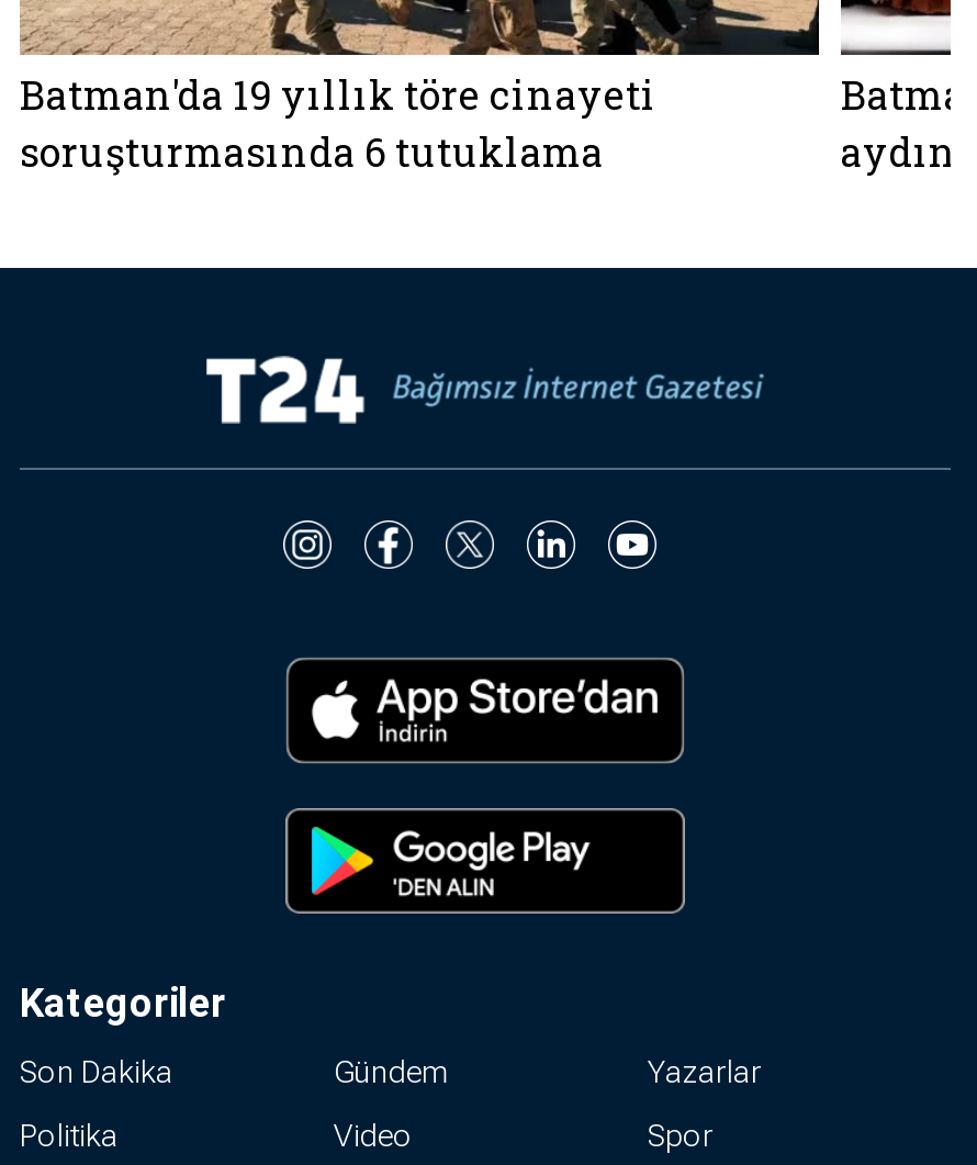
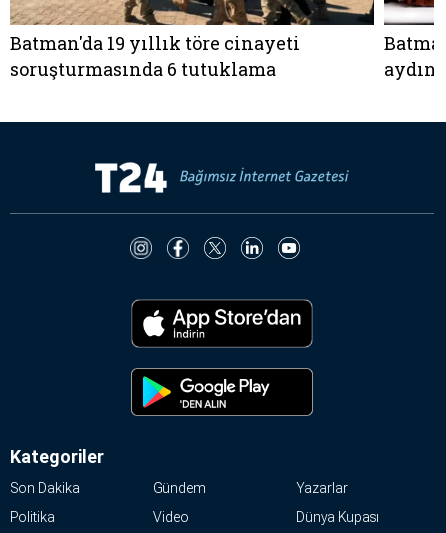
[648,1118,714,1153] Spor -> [296,509,379,525] Dünya Kupası

